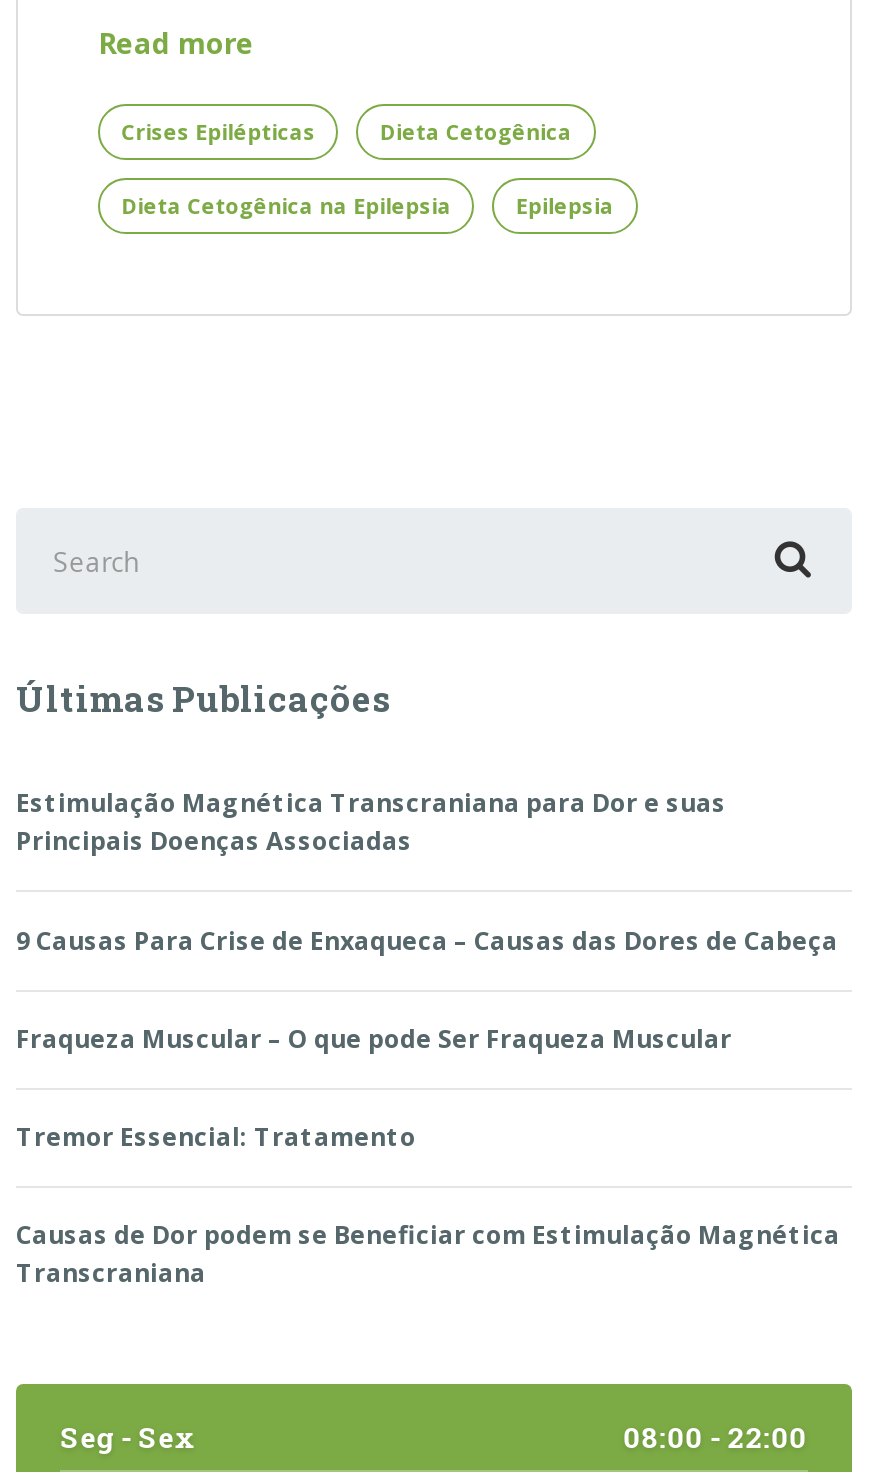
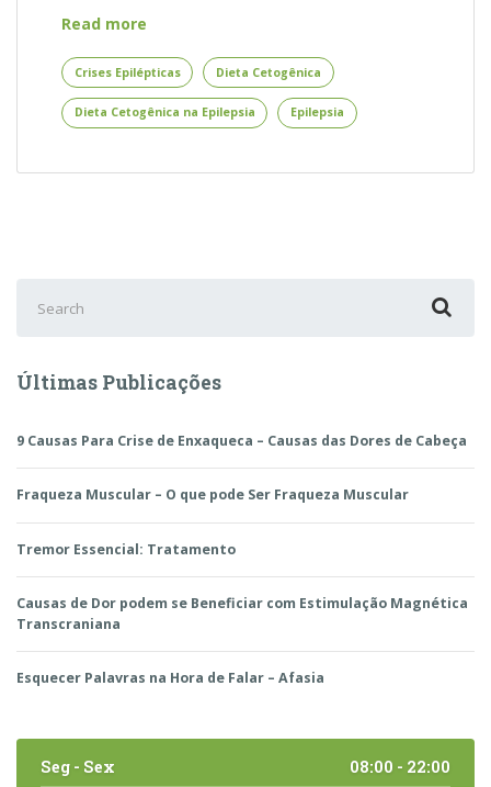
[16,786,726,858] Estimulação Magnética Transcraniana para Dor e suas | Principais Doenças Associadas -> none
moved [16,923,840,1290] -> [16,432,468,633]: 9 Causas Para Crise de Enxaqueca – Causas das Dores de Cabeça | Fraqueza Muscular – O que pode Ser Fraqueza Muscular | Tremor Essencial: Tratamento | Causas de Dor podem se Beneficiar com Estimulação Magnética | Transcraniana
none -> [16,669,324,687] Esquecer Palavras na Hora de Falar – Afasia

